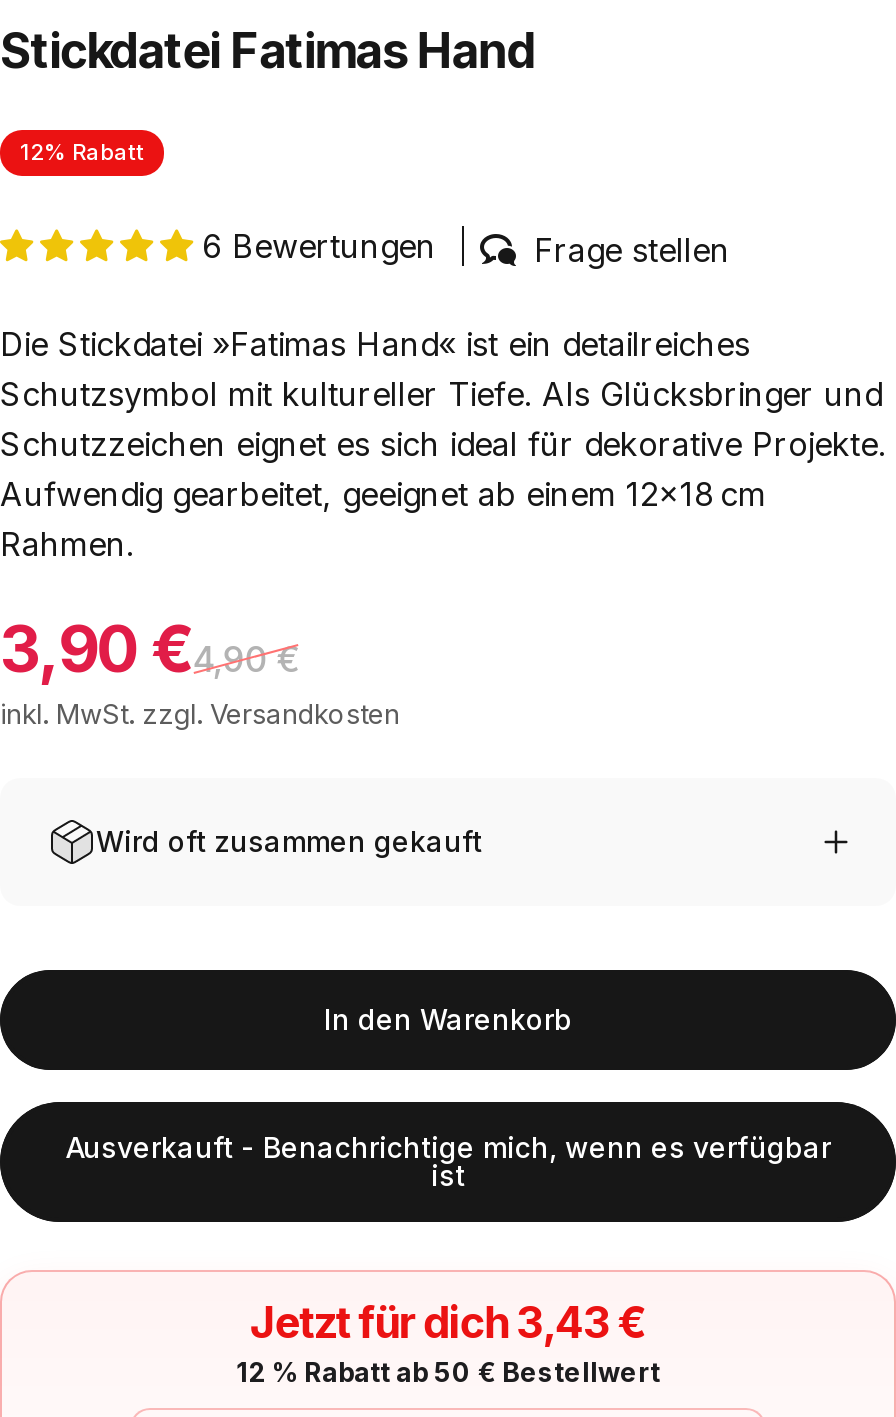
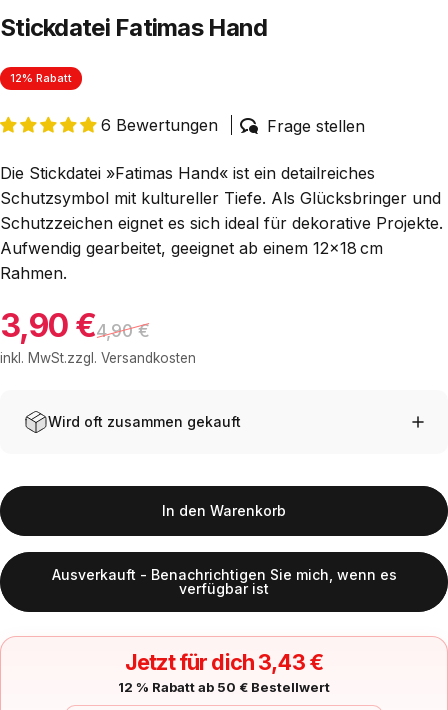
[65,1129,831,1191] Ausverkauft - Benachrichtige mich, wenn es verfügbar | ist -> [51,566,396,597] Ausverkauft - Benachrichtigen Sie mich, wenn es | verfügbar ist

